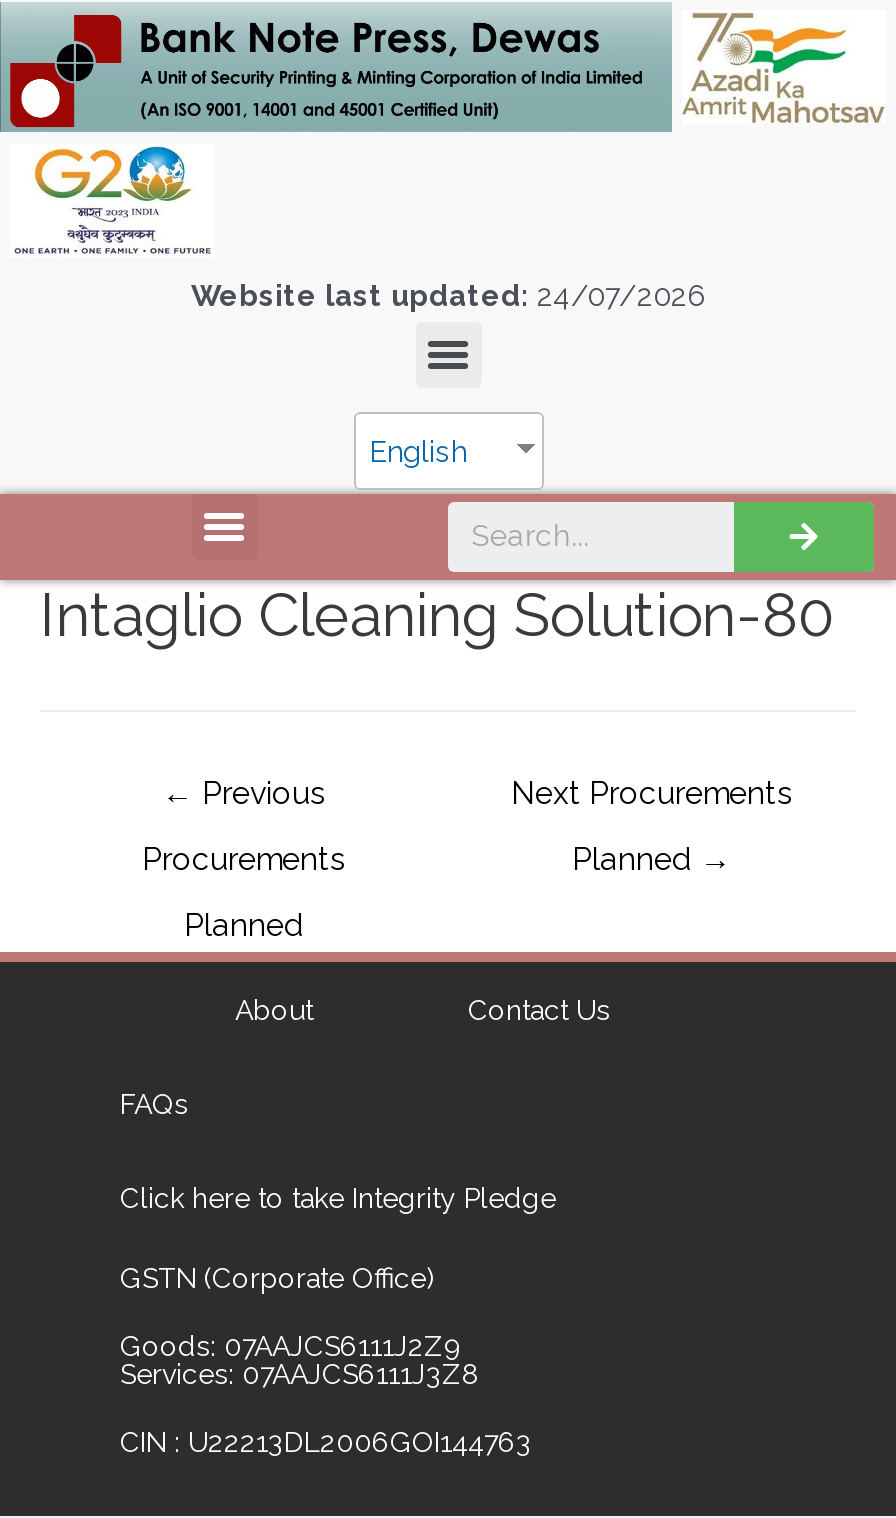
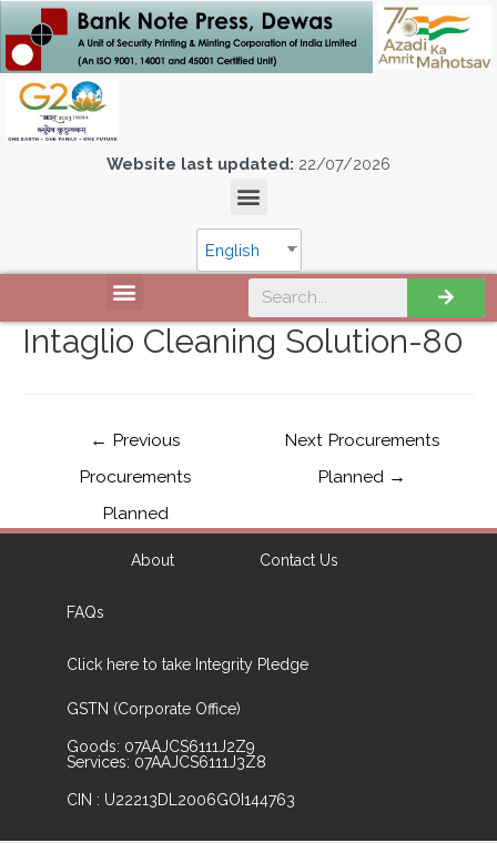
[191,278,705,312] Website last updated: 24/07/2026 -> [106,154,390,173] Website last updated: 22/07/2026

